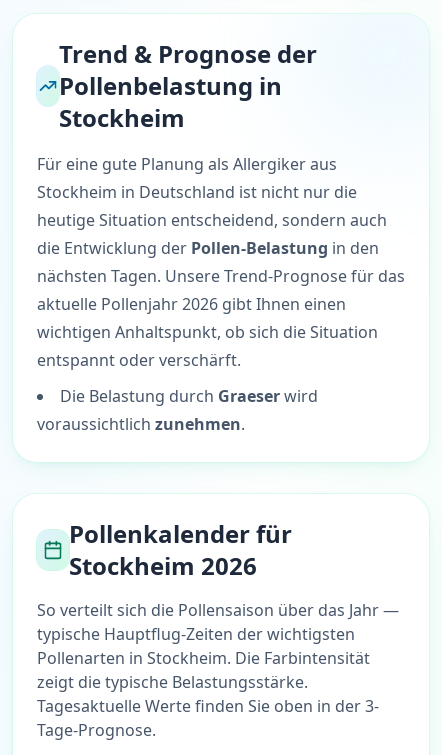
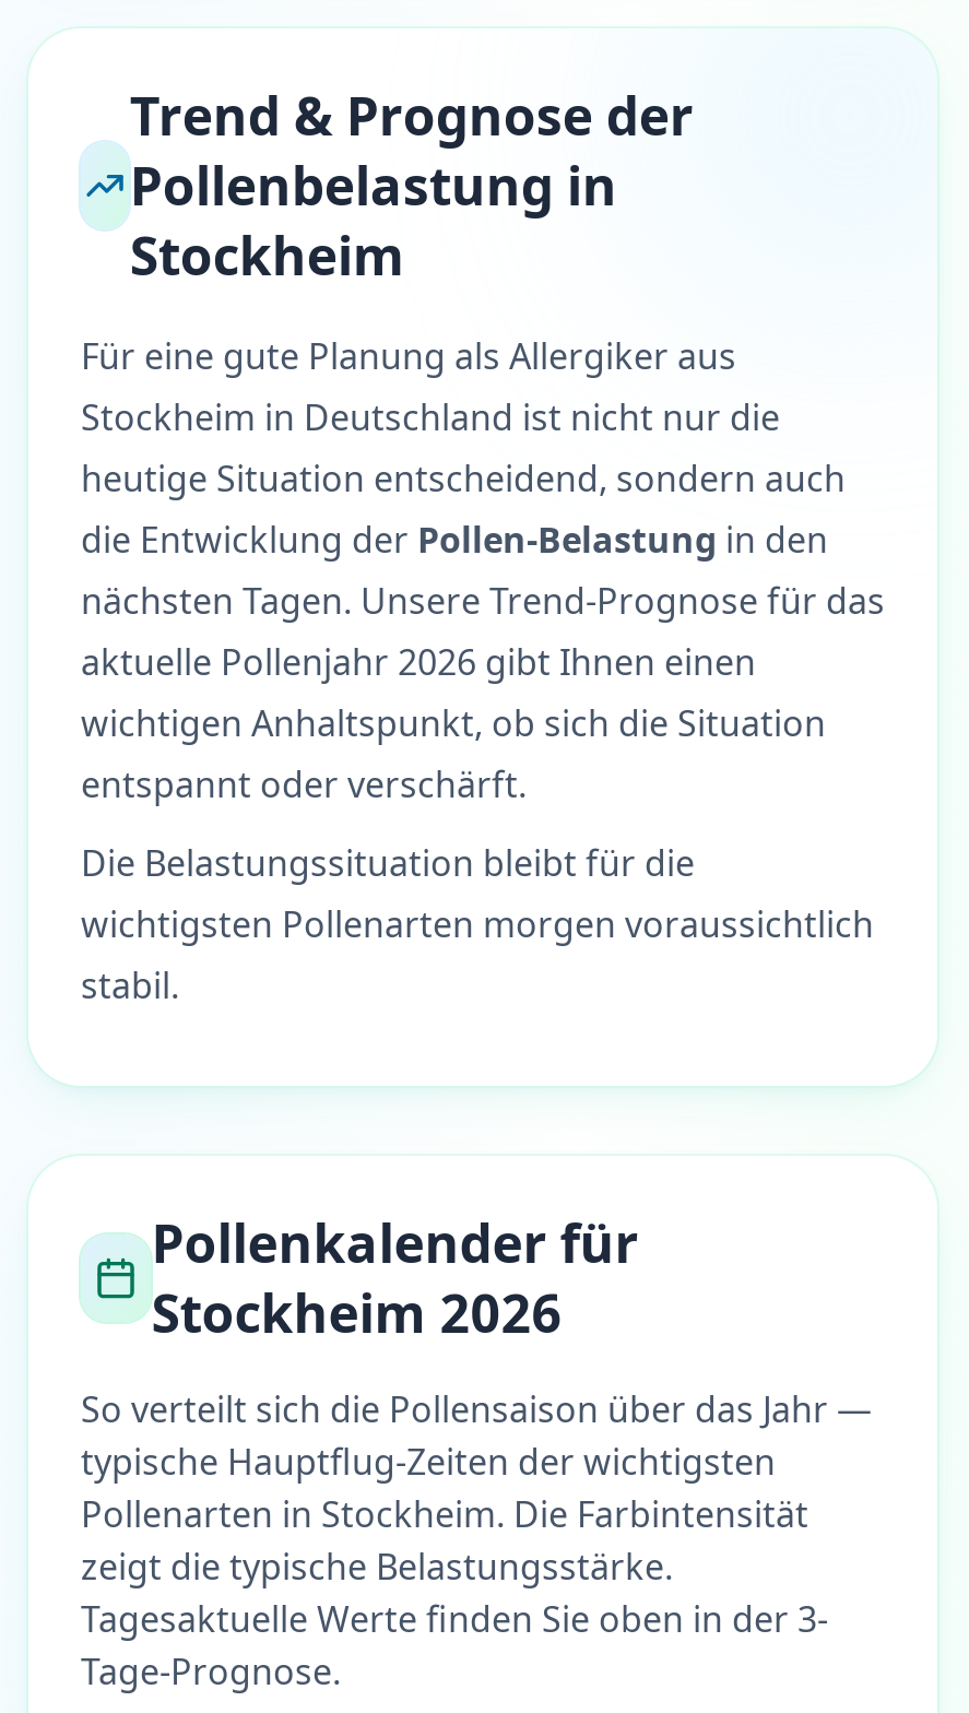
[37,385,318,435] Die Belastung durch Graeser wird | voraussichtlich zunehmen. -> [81,839,874,1009] Die Belastungssituation bleibt für die | wichtigsten Pollenarten morgen voraussichtlich | stabil.

